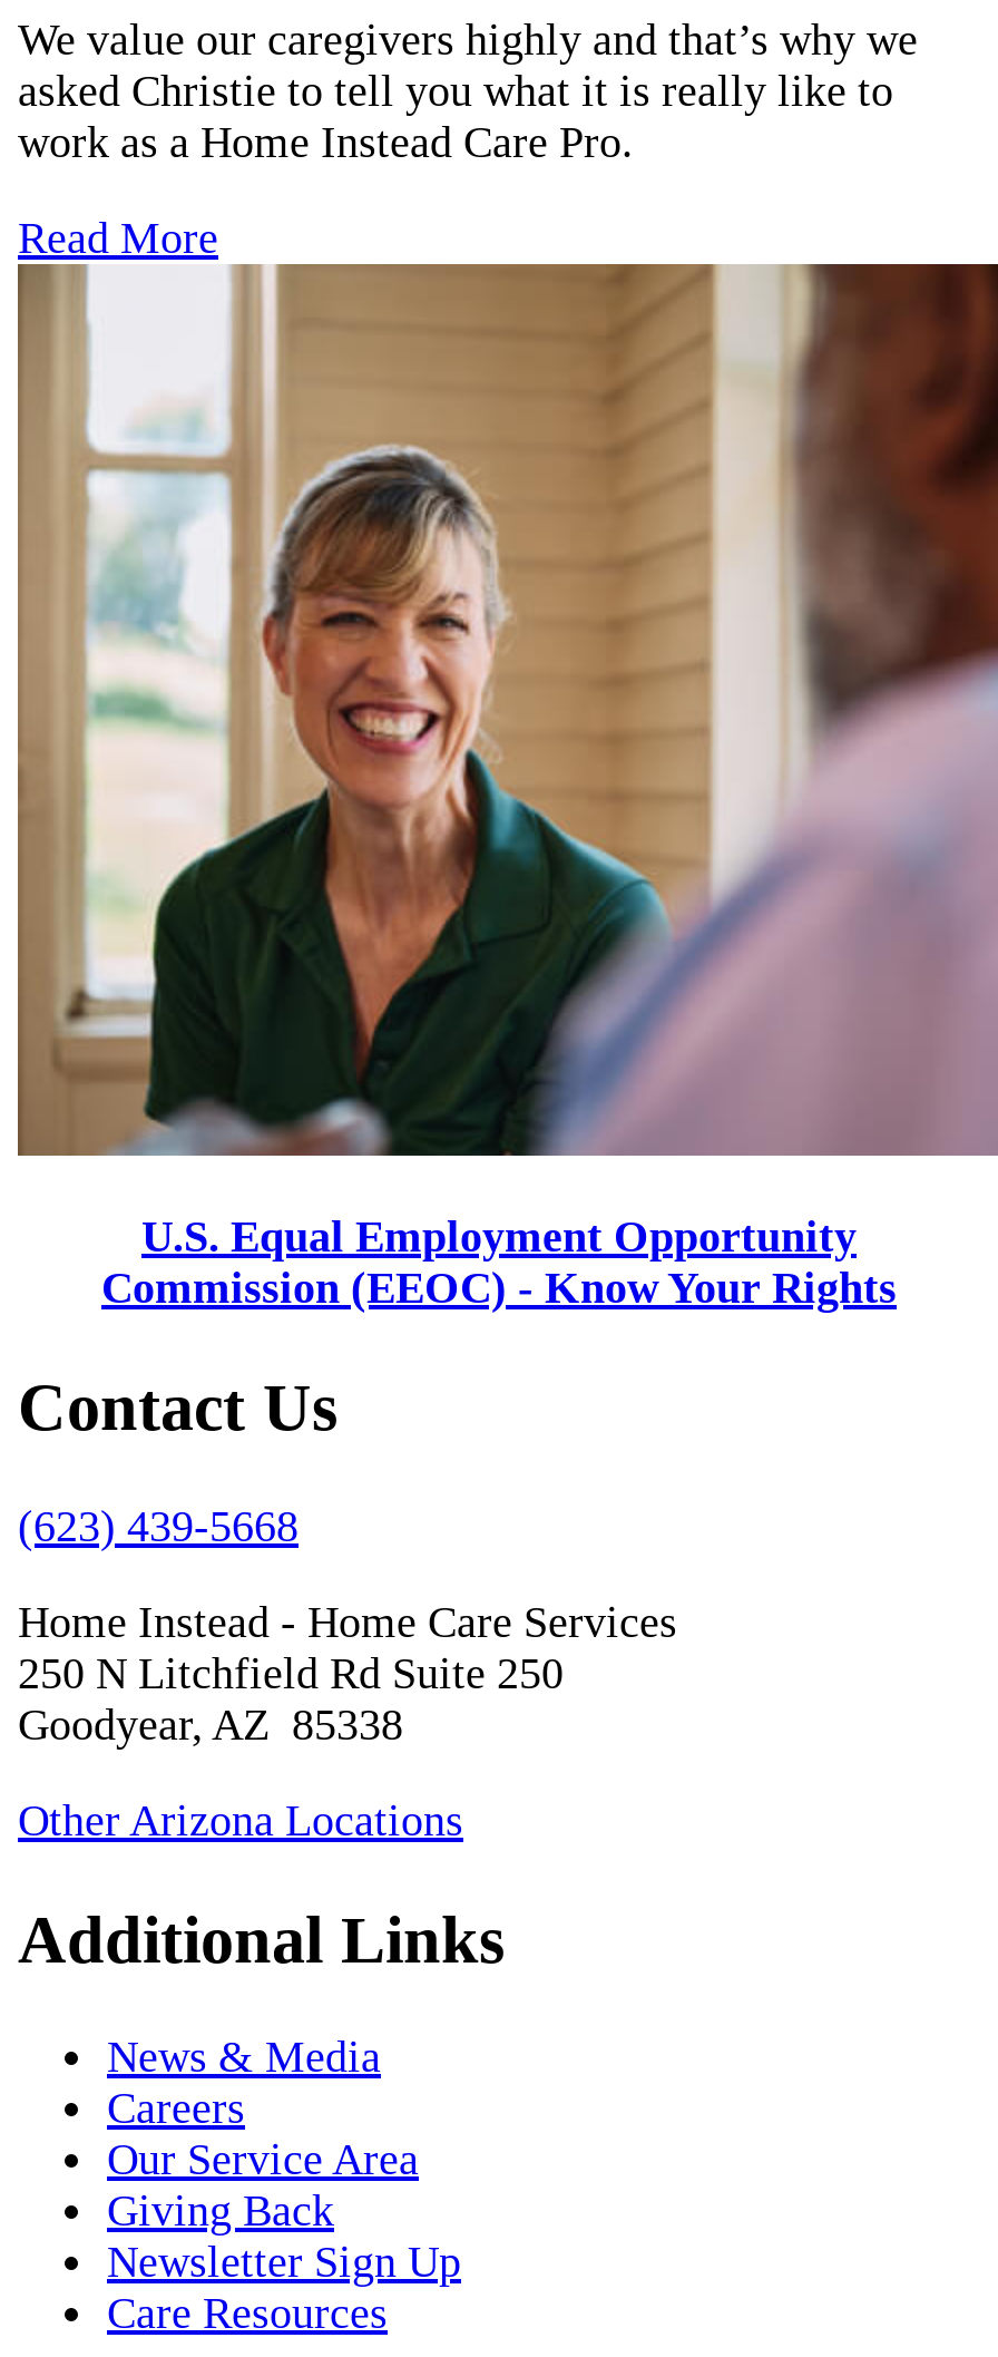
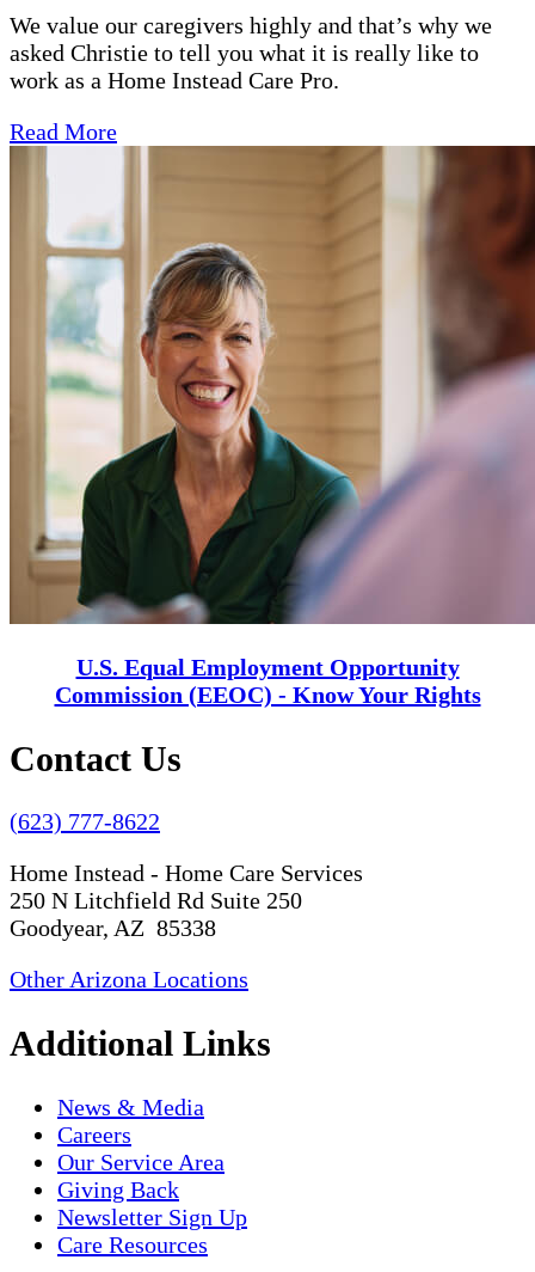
[18,1500,299,1549] (623) 439-5668 -> [10,809,160,835] (623) 777-8622

